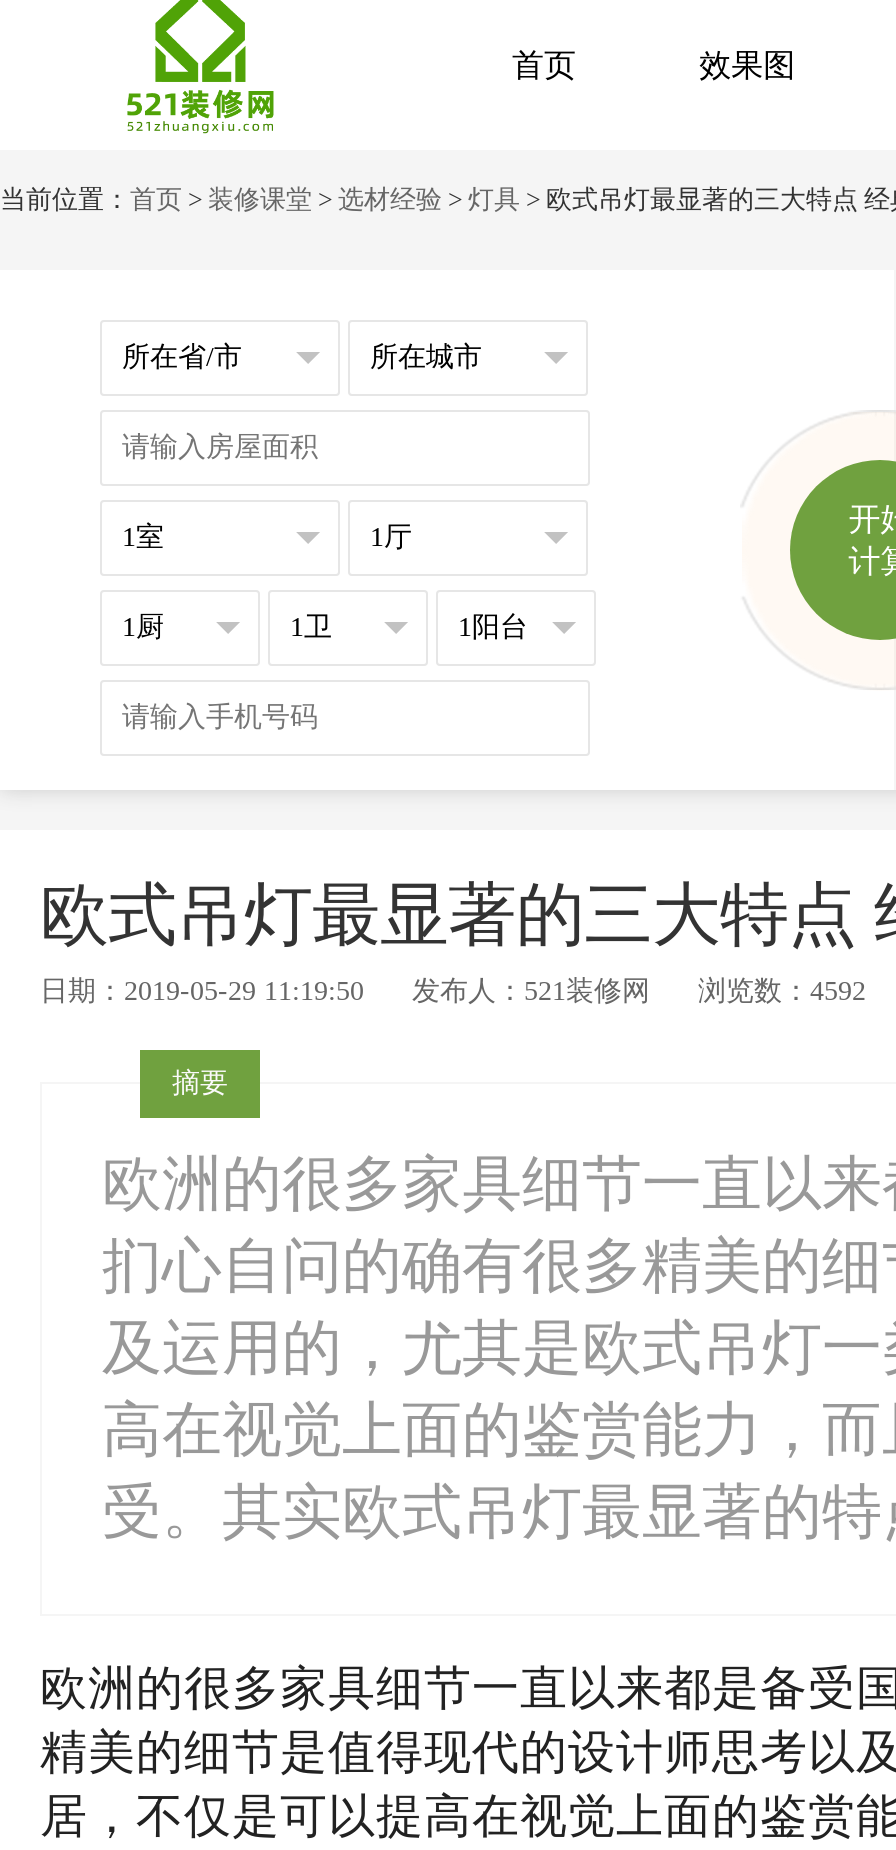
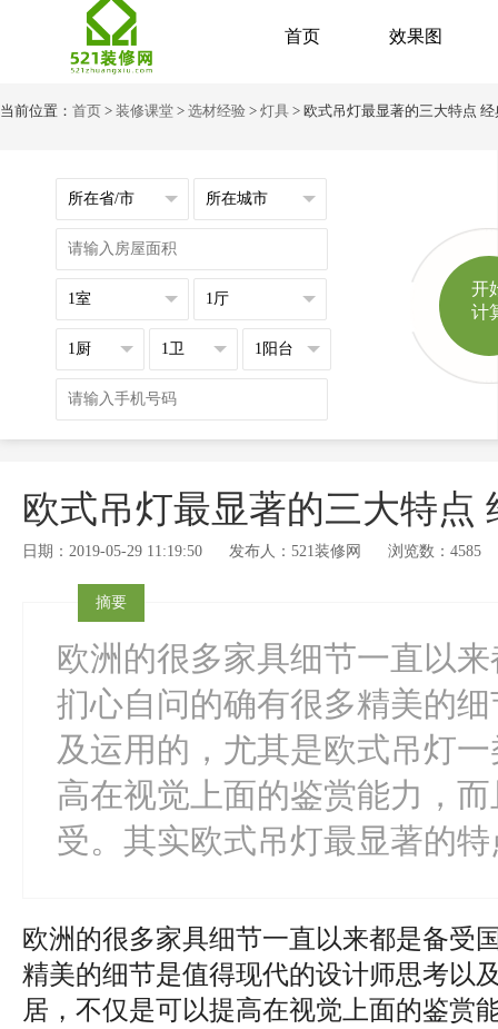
[40,976,866,1006] 日期：2019-05-29 11:19:50 发布人：521装修网 浏览数：4592 -> [22,543,481,560] 日期：2019-05-29 11:19:50 发布人：521装修网 浏览数：4585

